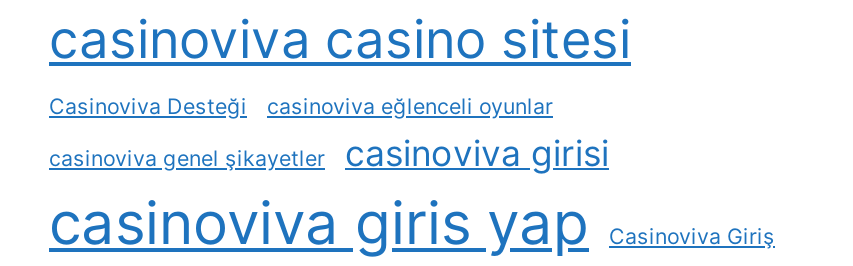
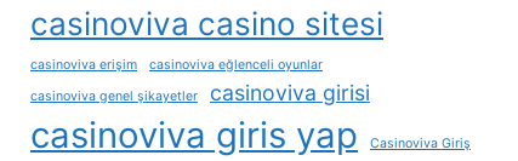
[49,95,247,121] Casinoviva Desteği -> [30,57,137,73] casinoviva erişim

